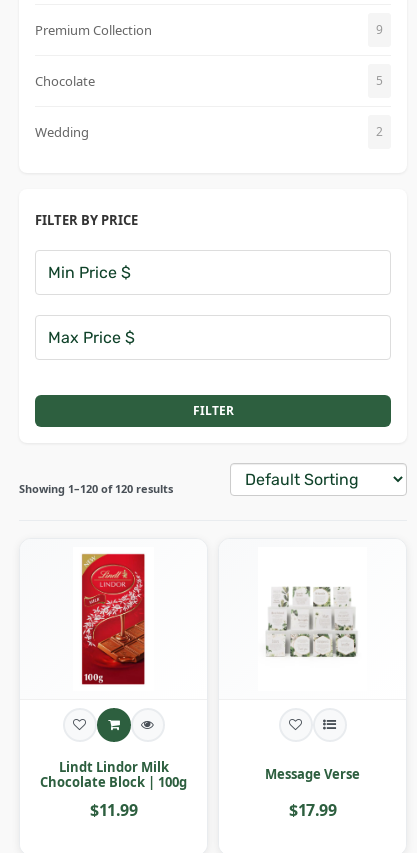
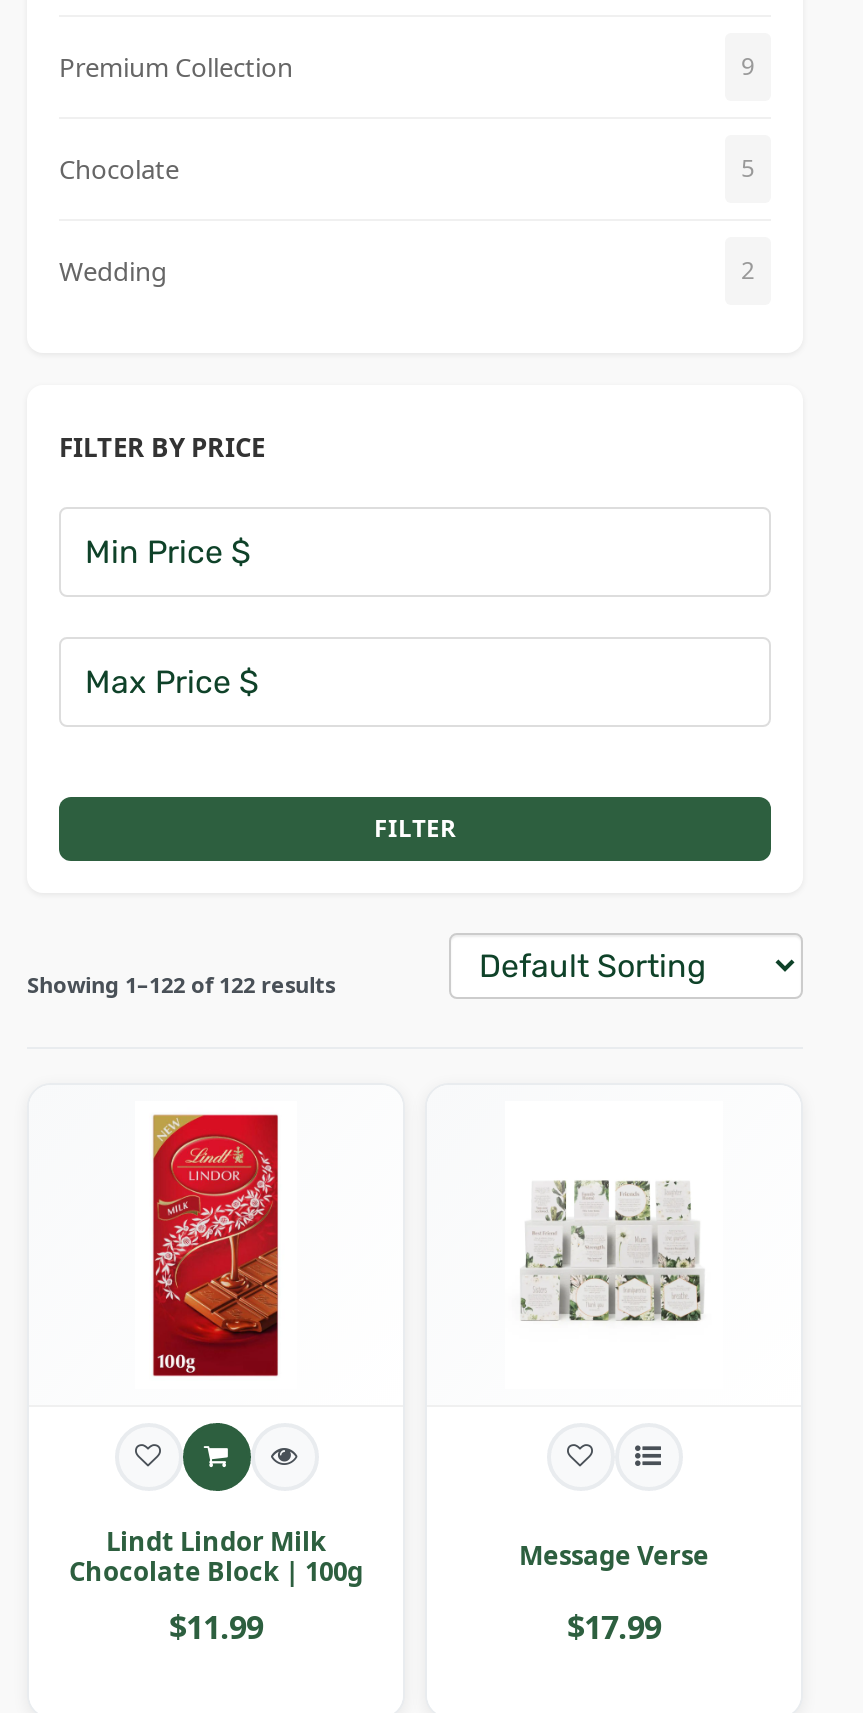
[19,481,173,496] Showing 1–120 of 120 results -> [27,969,335,999] Showing 1–122 of 122 results

